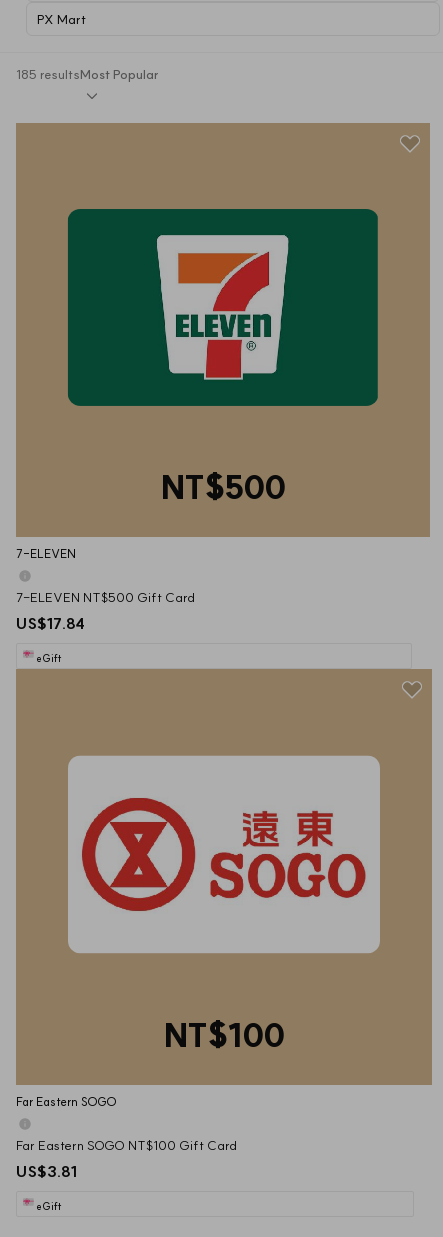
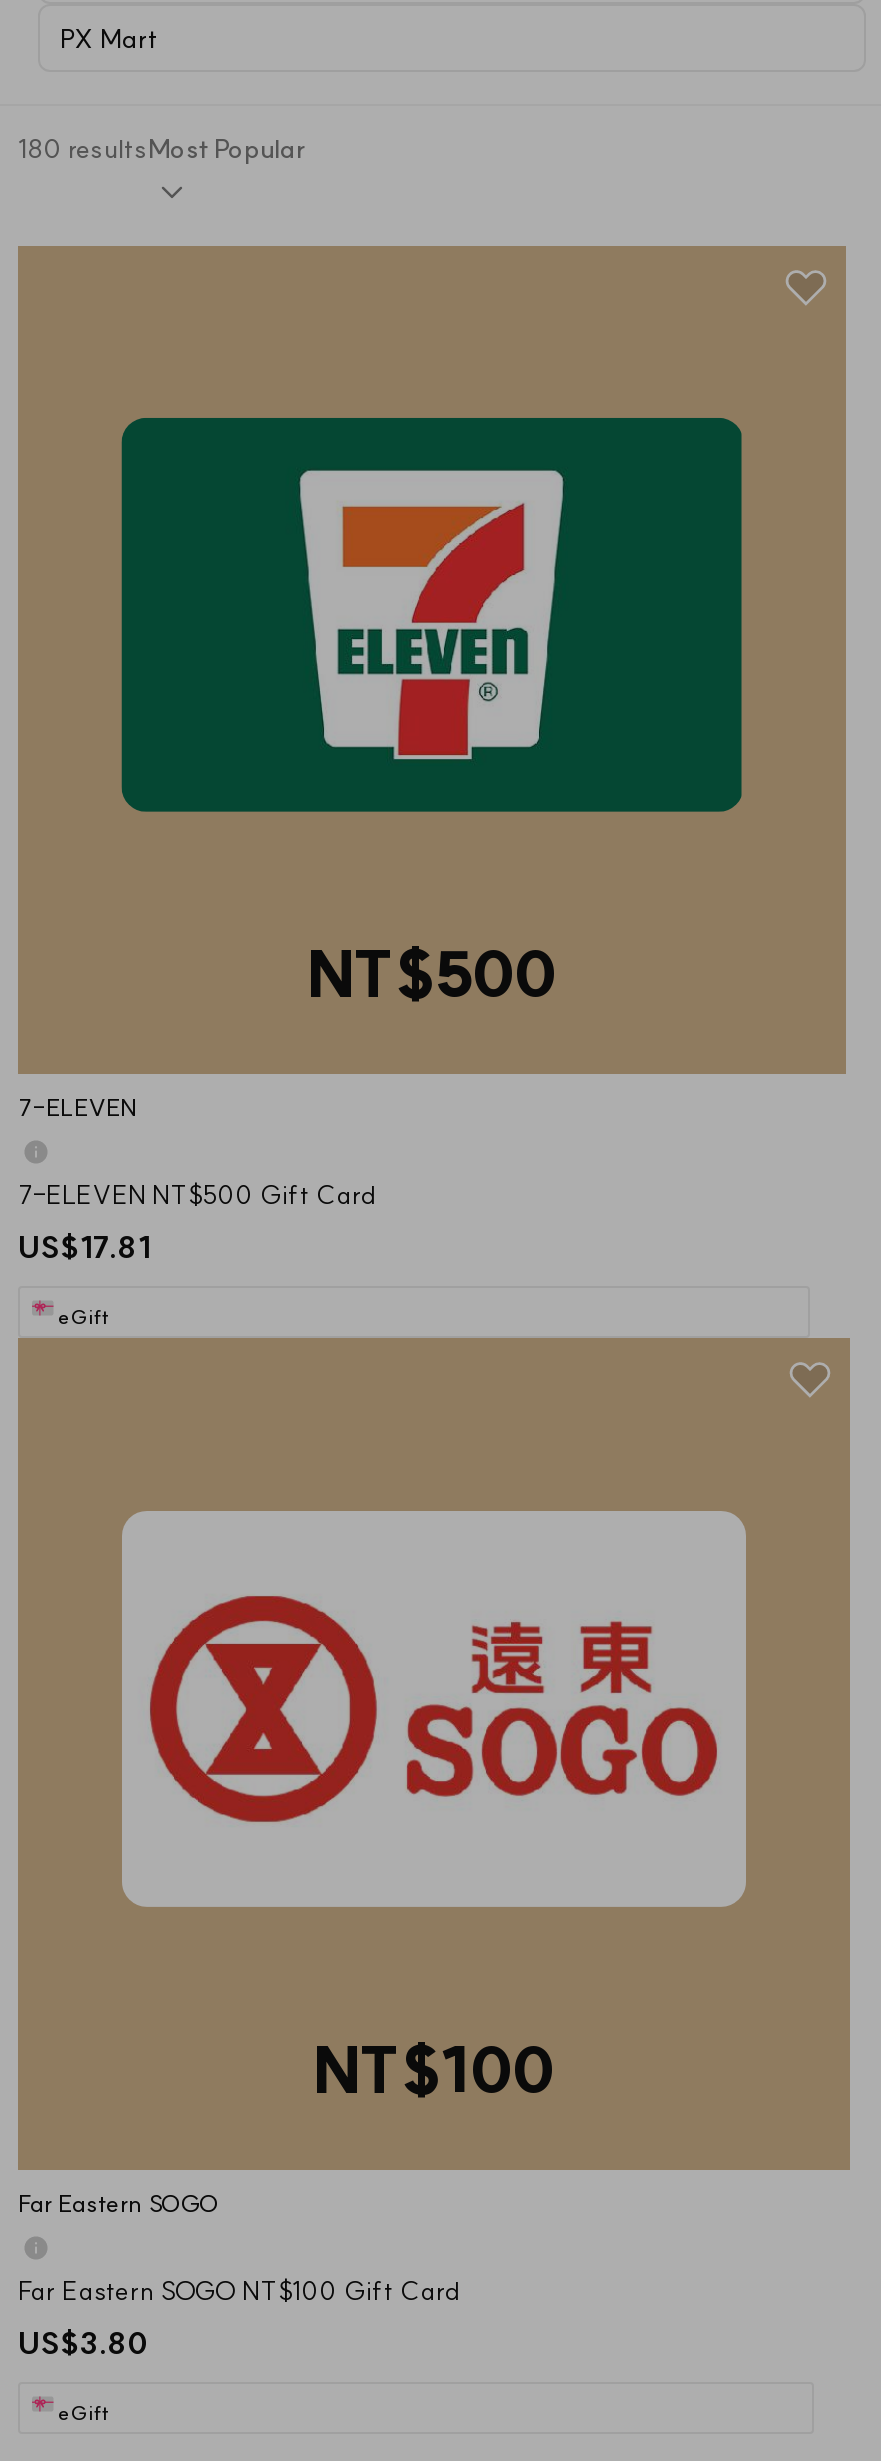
[16,66,159,82] 185 resultsMost Popular -> [18,132,306,164] 180 resultsMost Popular
[16,614,85,633] US$17.84 -> [18,1228,150,1266] US$17.81
[16,1162,77,1181] US$3.81 -> [18,2324,150,2362] US$3.80

